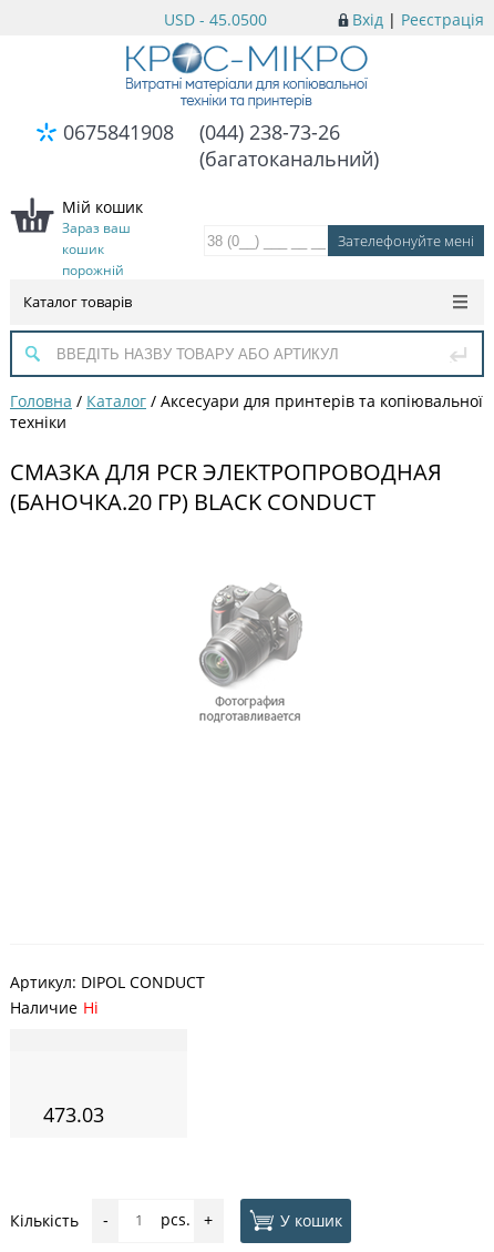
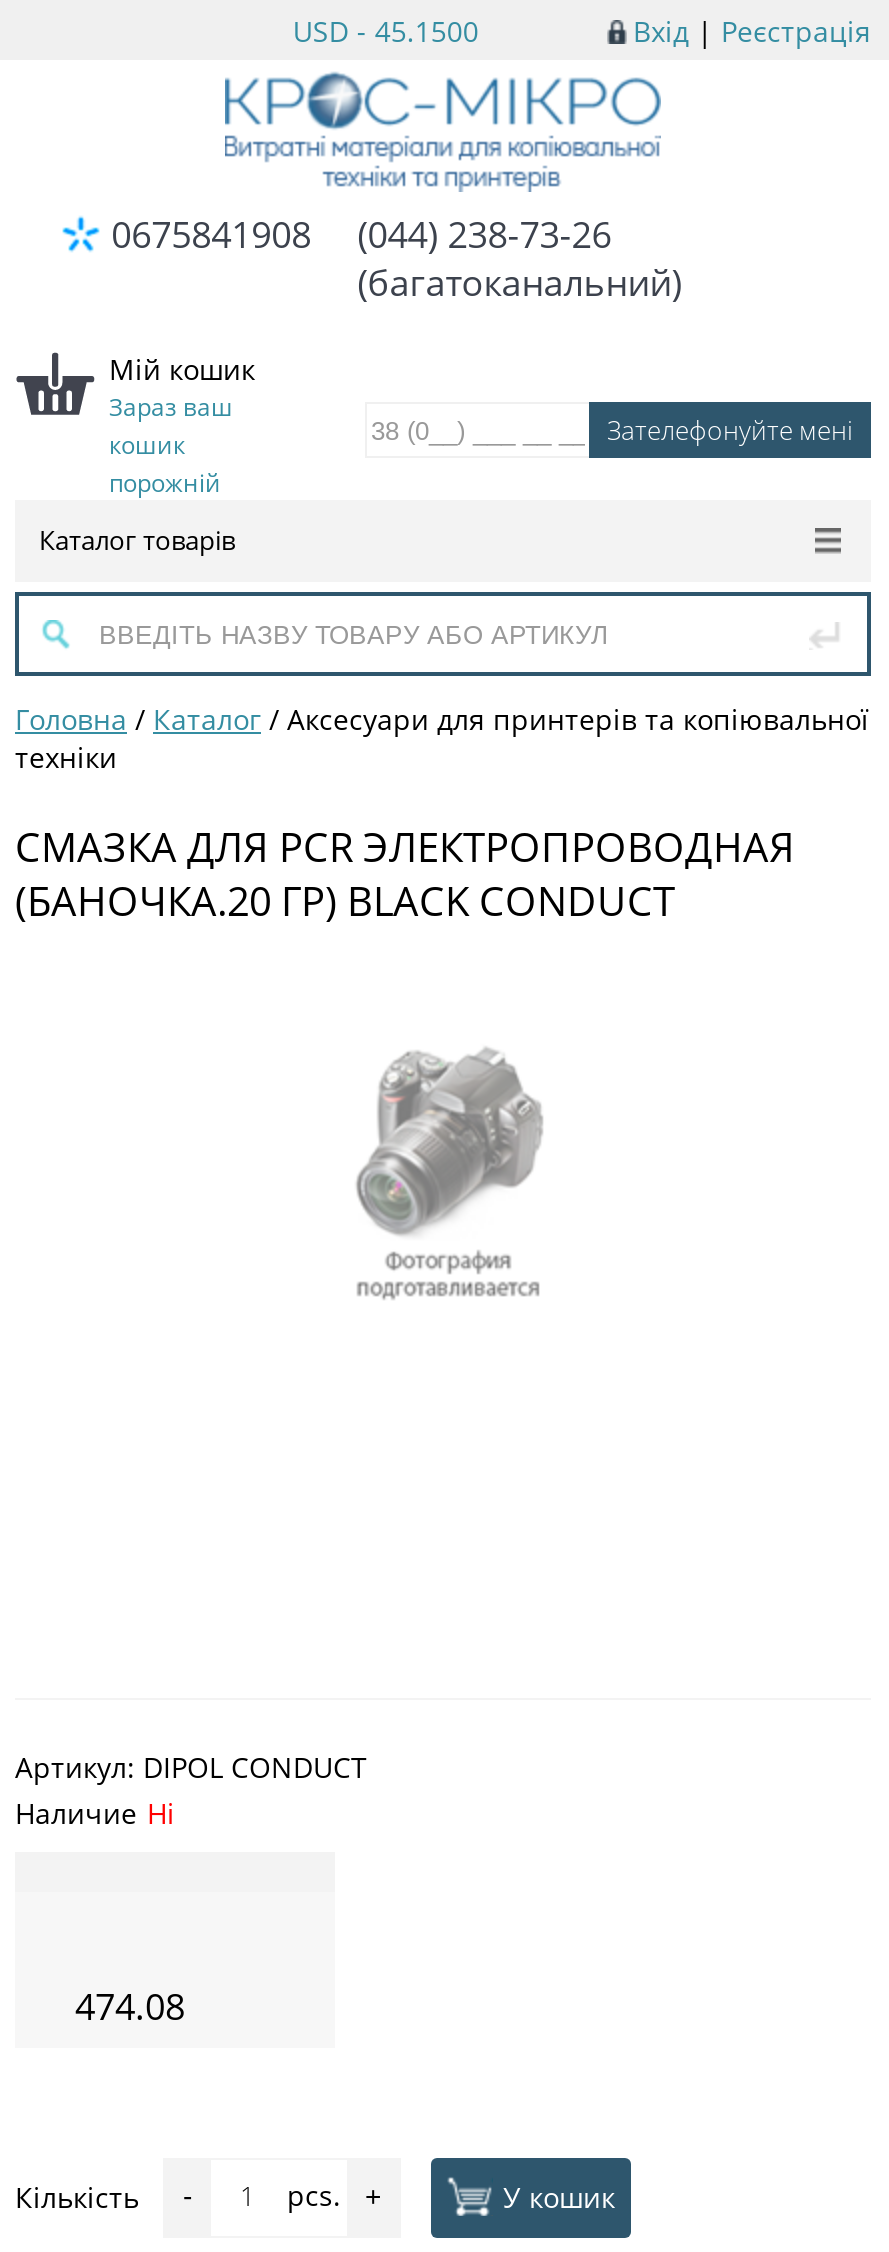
[164,9,267,30] USD - 45.0500 -> [293,12,479,50] USD - 45.1500
[43,1101,104,1127] 473.03 -> [75,1981,185,2029] 474.08

